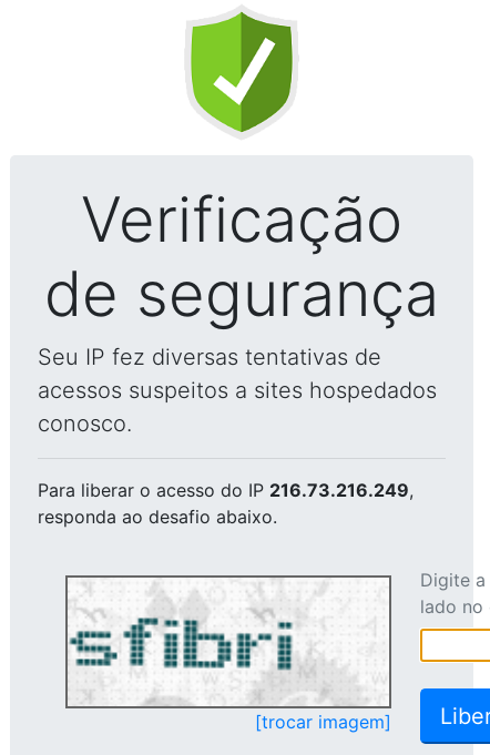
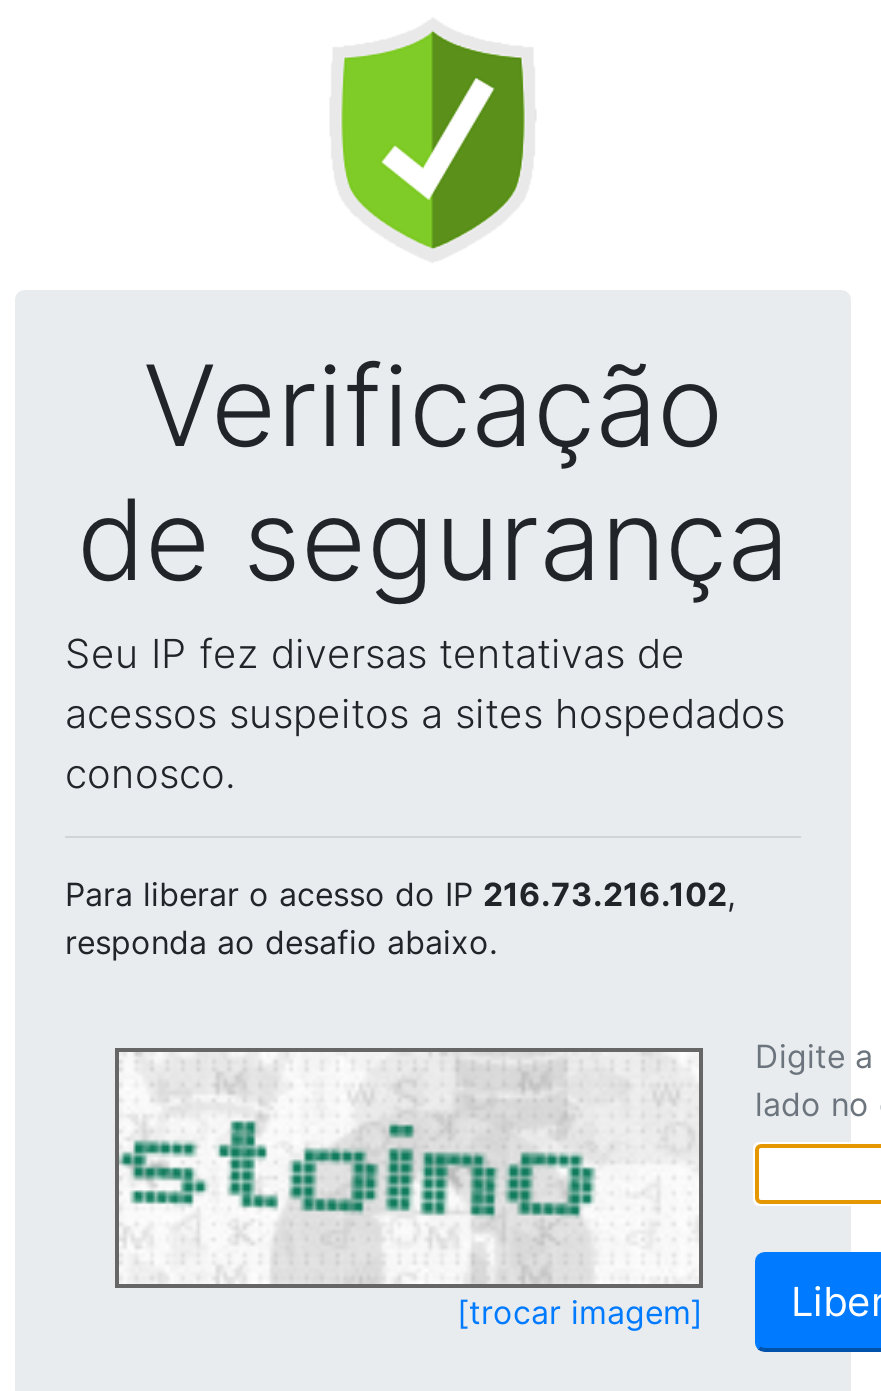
[38,479,414,501] Para liberar o acesso do IP 216.73.216.249, -> [65,874,735,914] Para liberar o acesso do IP 216.73.216.102,
[68,584,341,705] [image] -> [121,1064,607,1282] [image]

